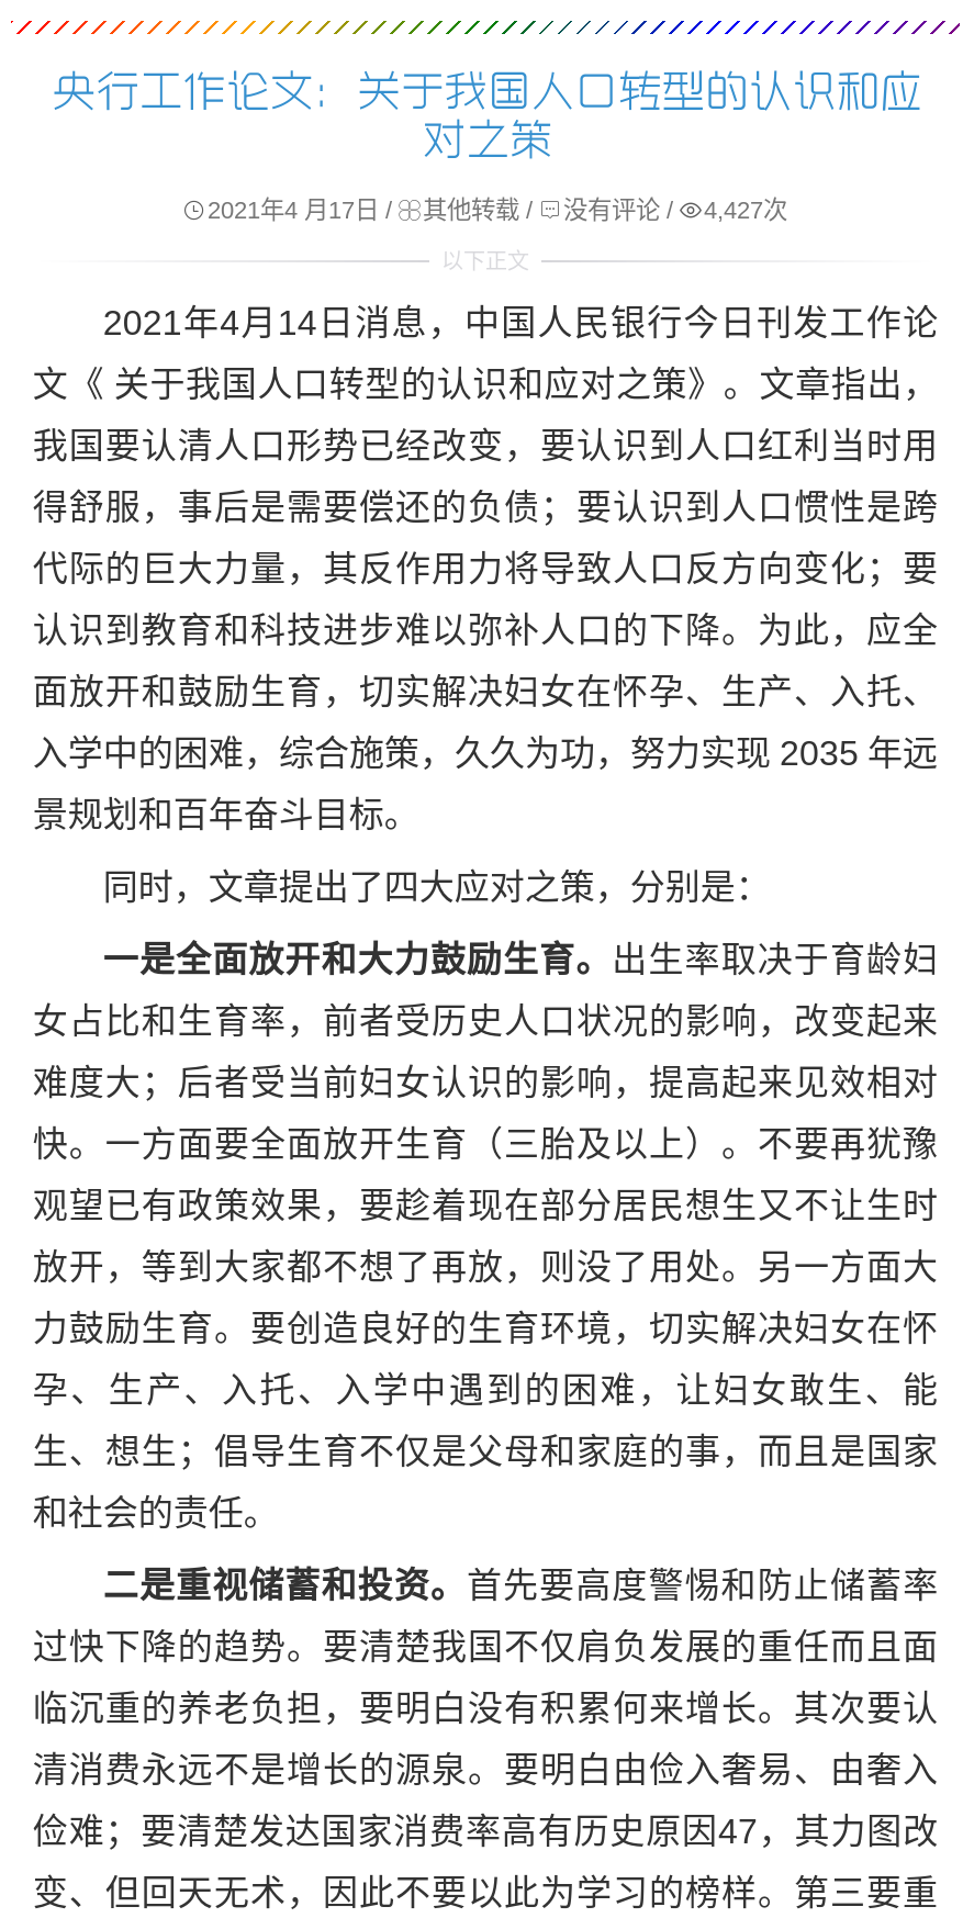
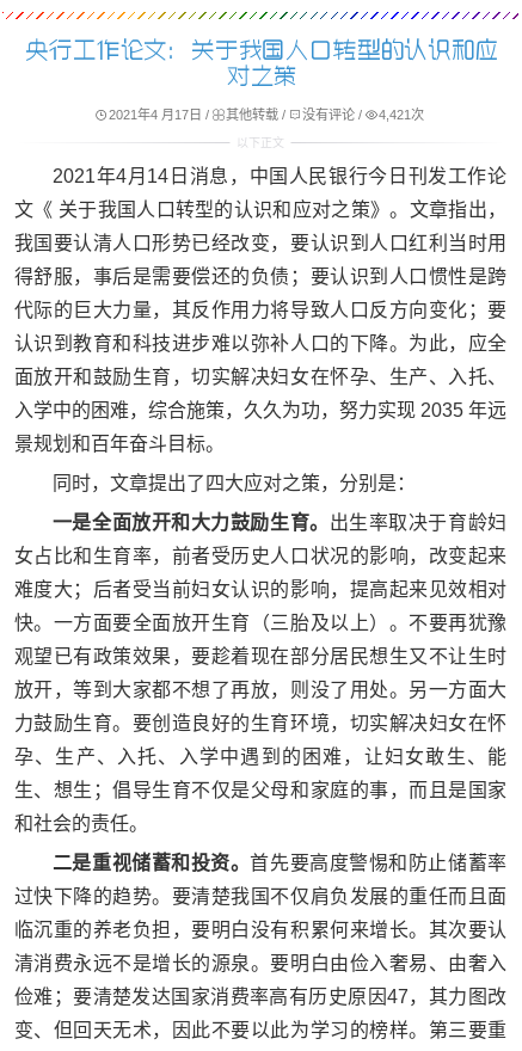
[208,197,787,224] 2021年4 月17日/ 其他转载/ 没有评论/ 4,427次 -> [109,108,425,122] 2021年4 月17日/ 其他转载/ 没有评论/ 4,421次

